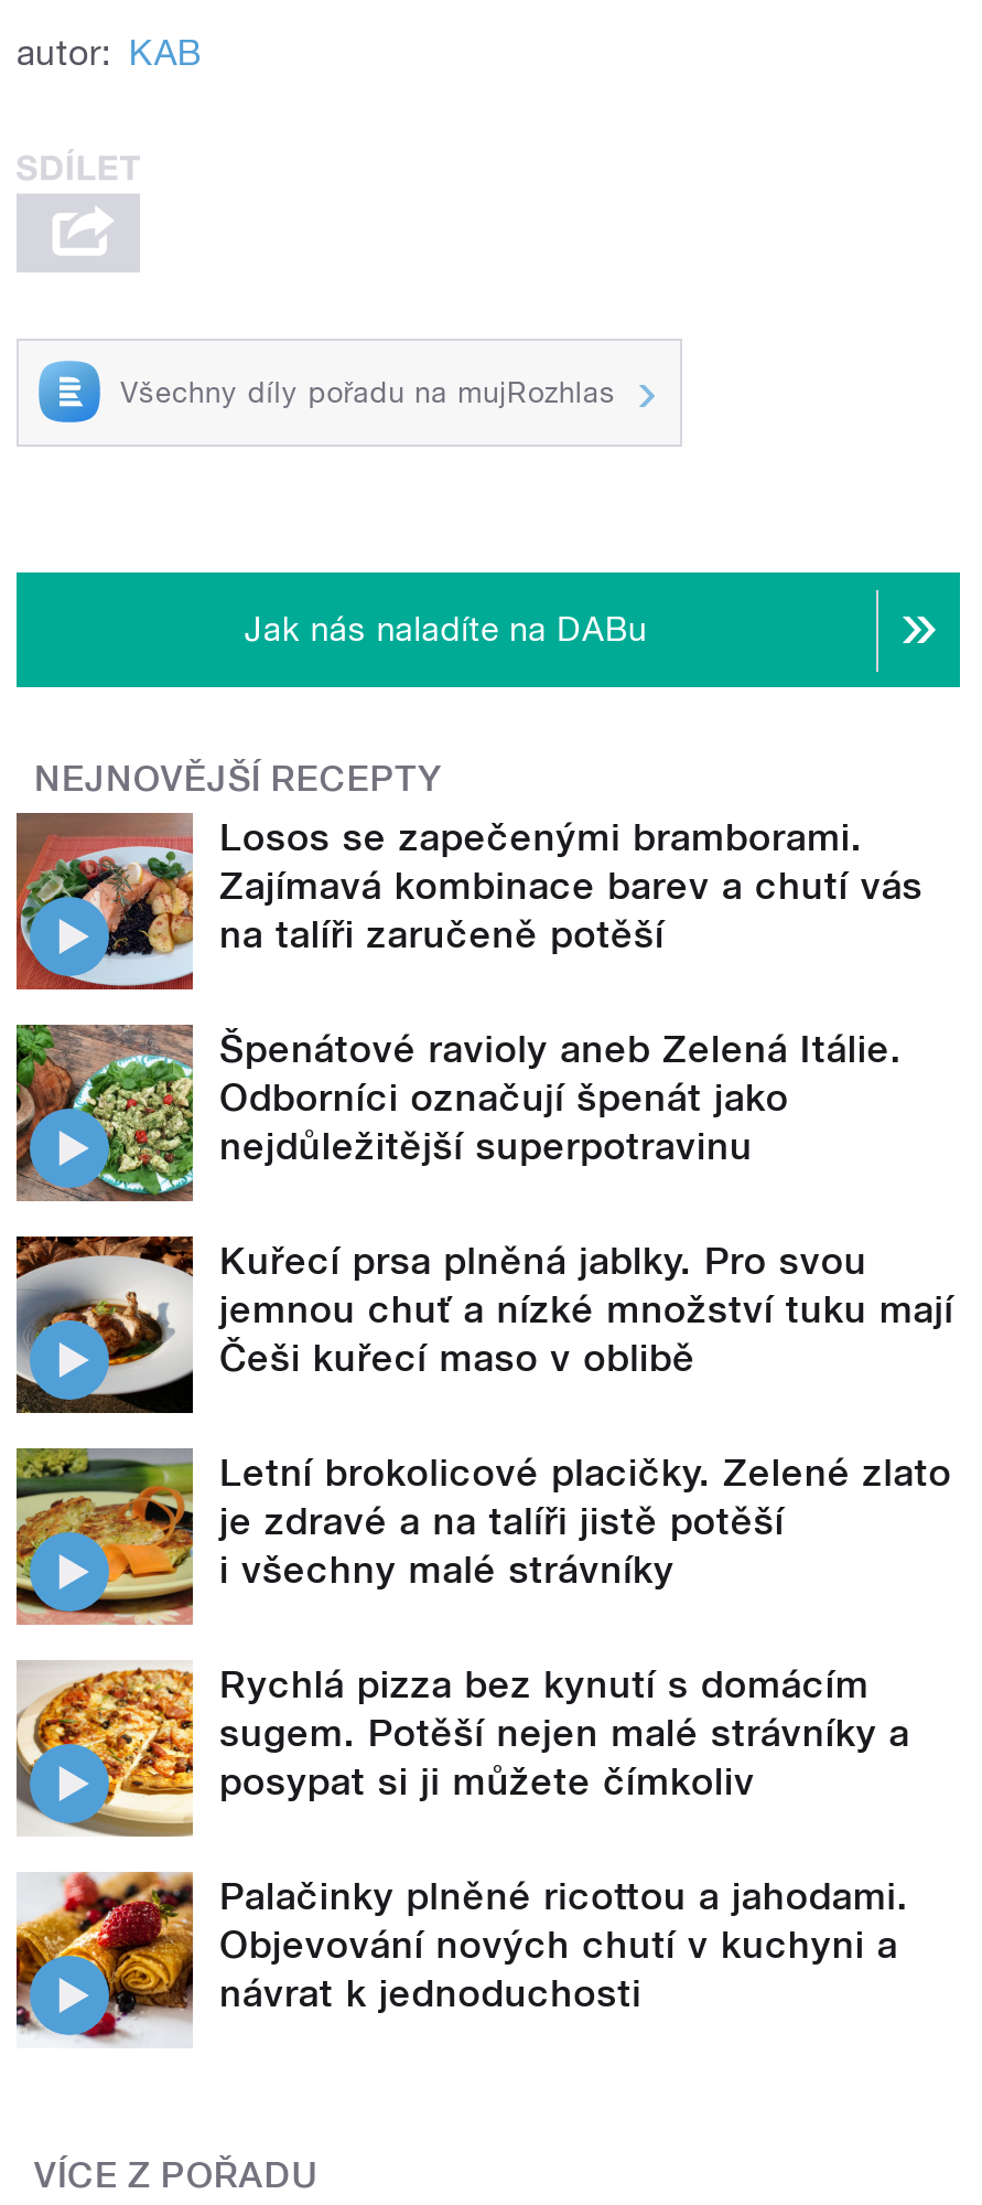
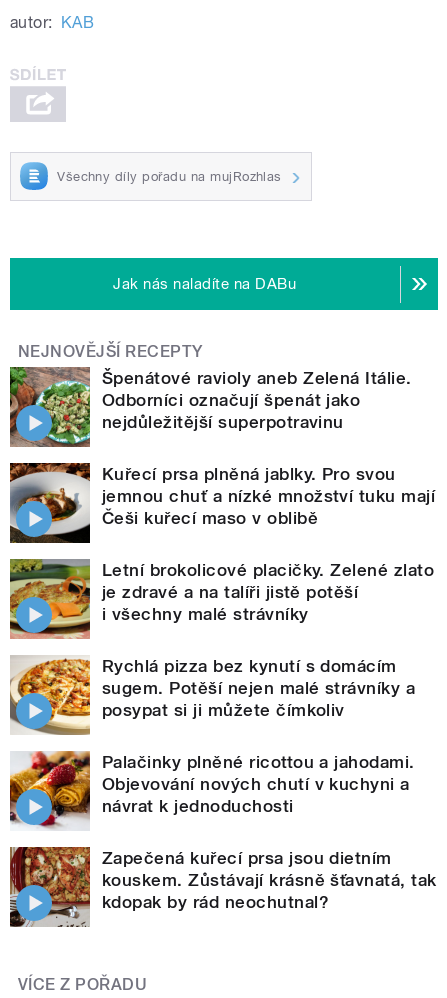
[14,813,923,989] [image] | Losos se zapečenými bramborami. | Zajímavá kombinace barev a chutí vás | na talíři zaručeně potěší -> none
moved [12,1020,954,2015] -> [8,365,435,816]: [image] | Špenátové ravioly aneb Zelená Itálie. | Odborníci označují špenát jako | ... | Objevování nových chutí v kuchyni a | návrat k jednoduchosti
none -> [9,846,437,928] [image] | Zapečená kuřecí prsa jsou dietním | kouskem. Zůstávají krásně šťavnatá, tak | kdopak by rád neochutnal?

